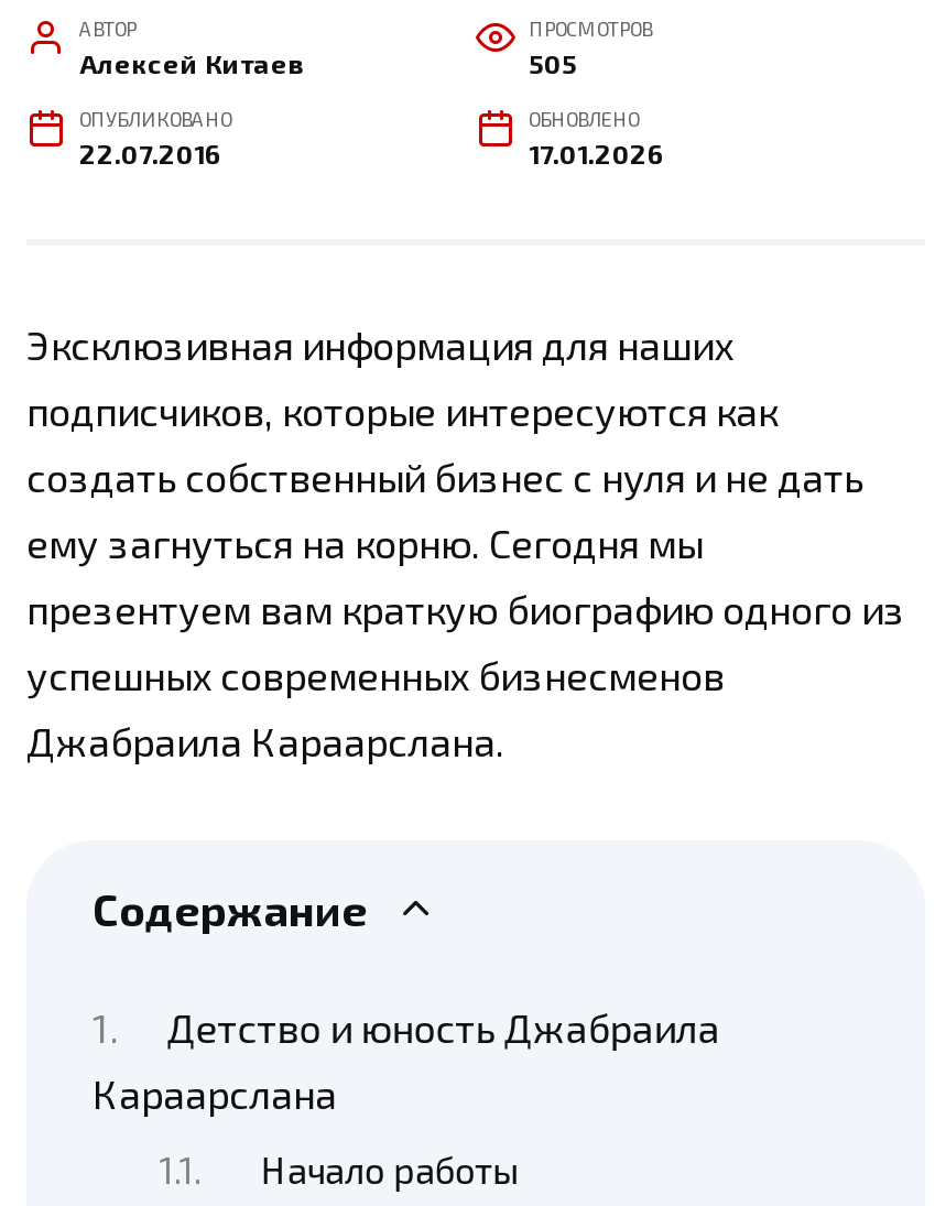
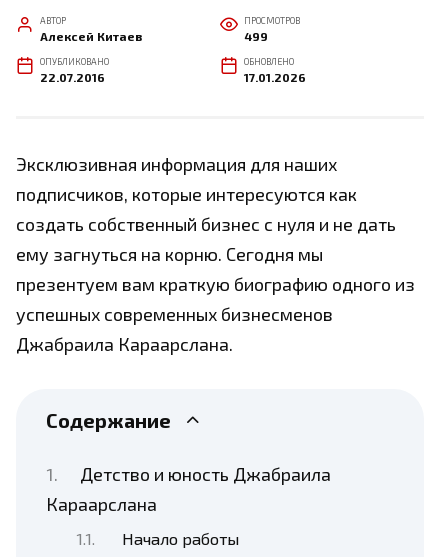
[529,46,577,77] 505 -> [244,29,268,43] 499

